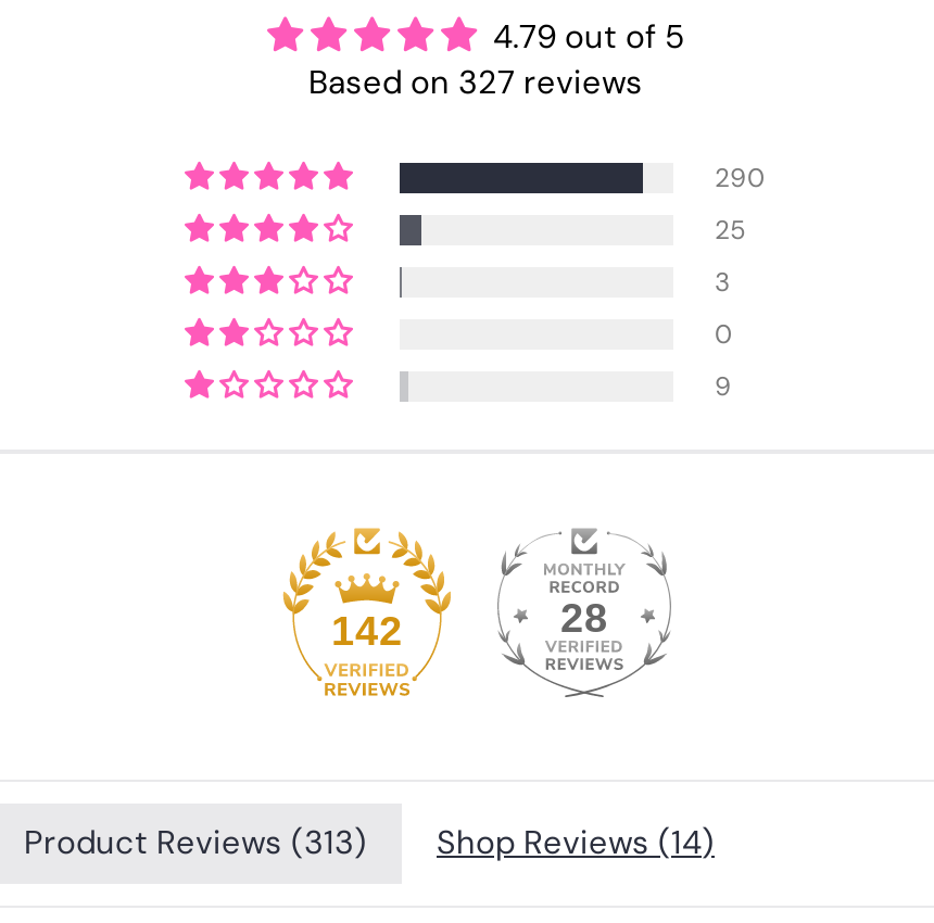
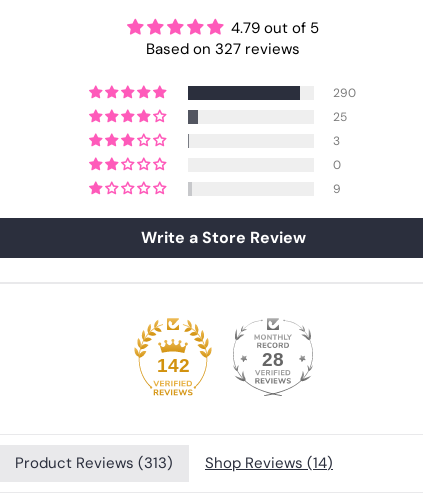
none -> [140,227,305,248] Write a Store Review

